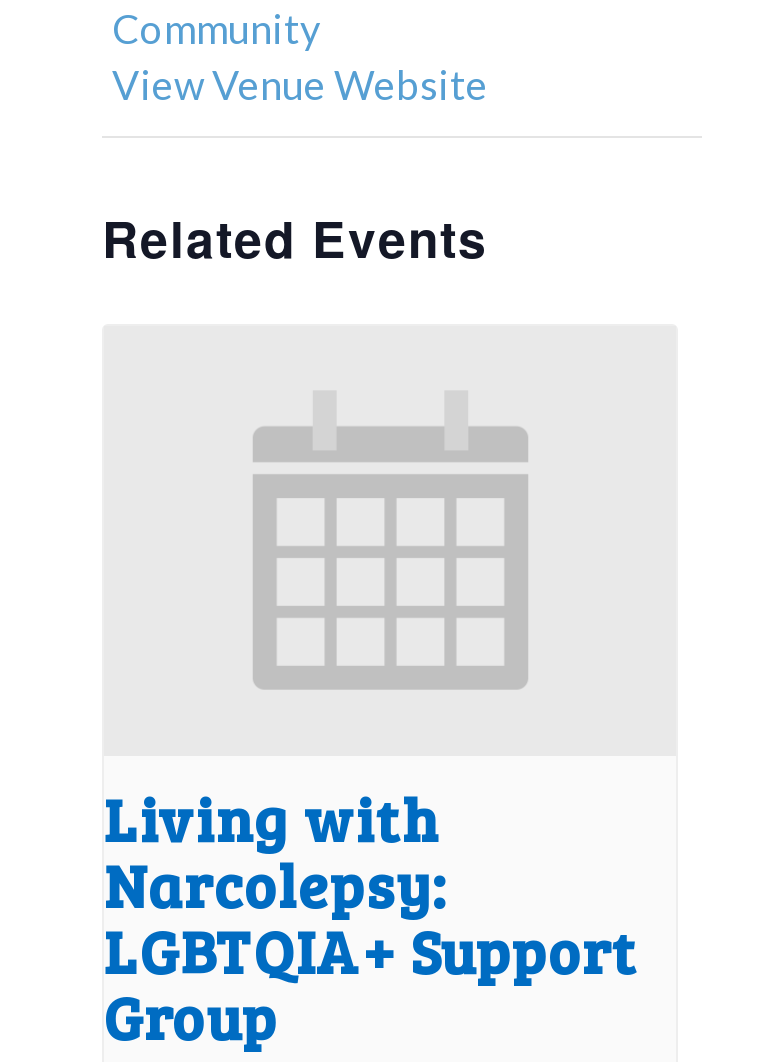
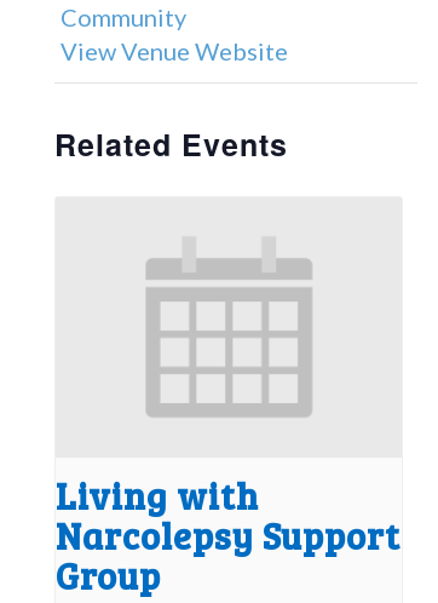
[104,843,638,989] Narcolepsy: | LGBTQIA+ Support -> [56,510,400,559] Narcolepsy Support

